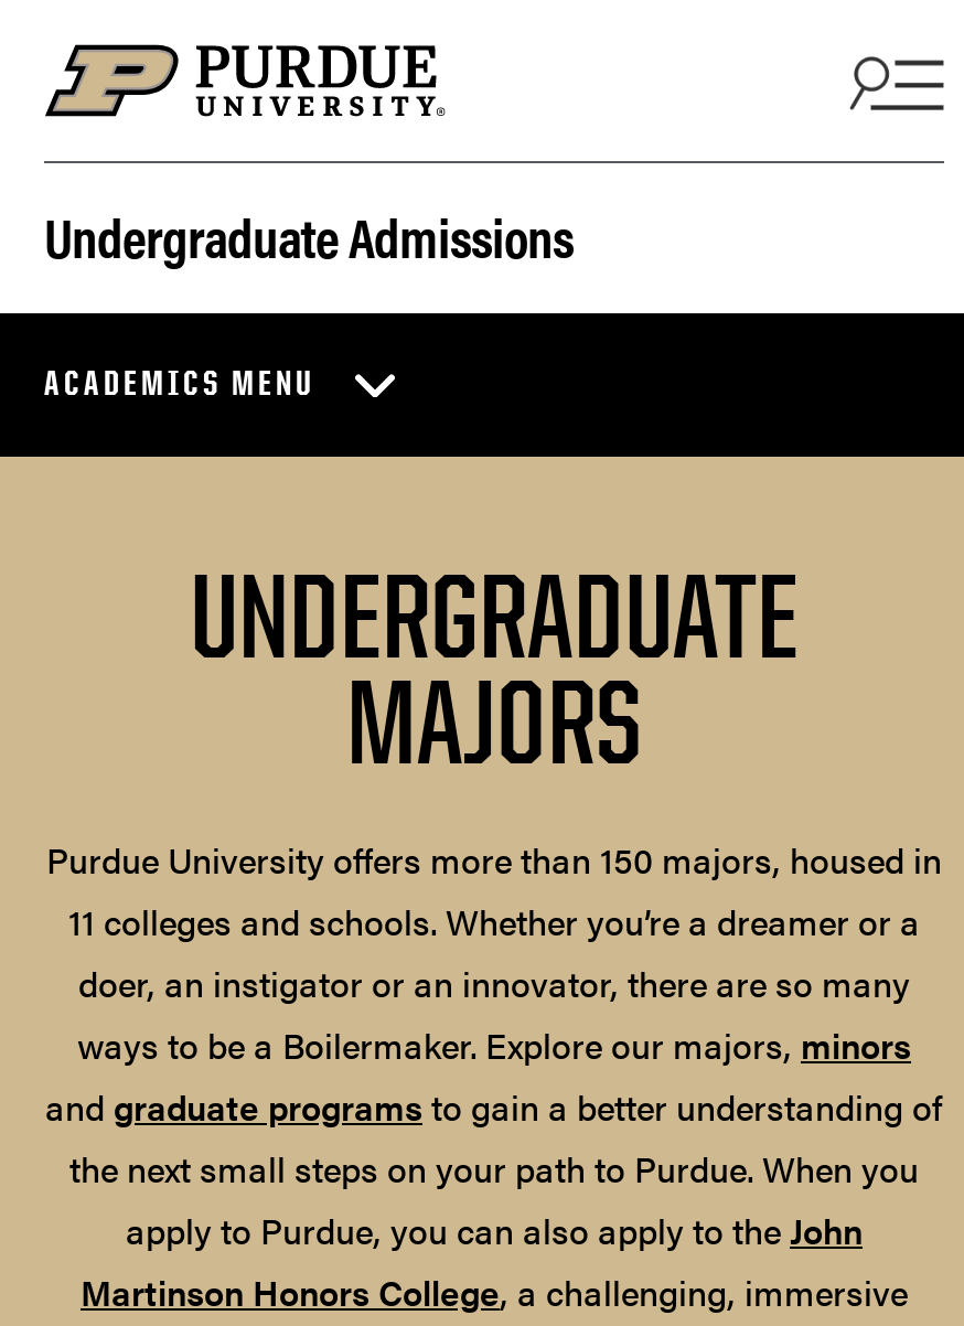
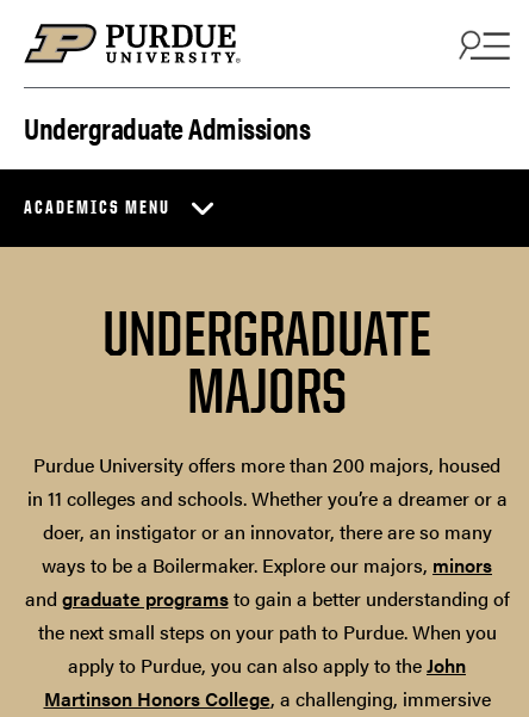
[46,834,942,947] Purdue University offers more than 150 majors, housed in | 11 colleges and schools. Whether you’re a dreamer or a -> [27,451,507,512] Purdue University offers more than 200 majors, housed | in 11 colleges and schools. Whether you’re a dreamer or a

